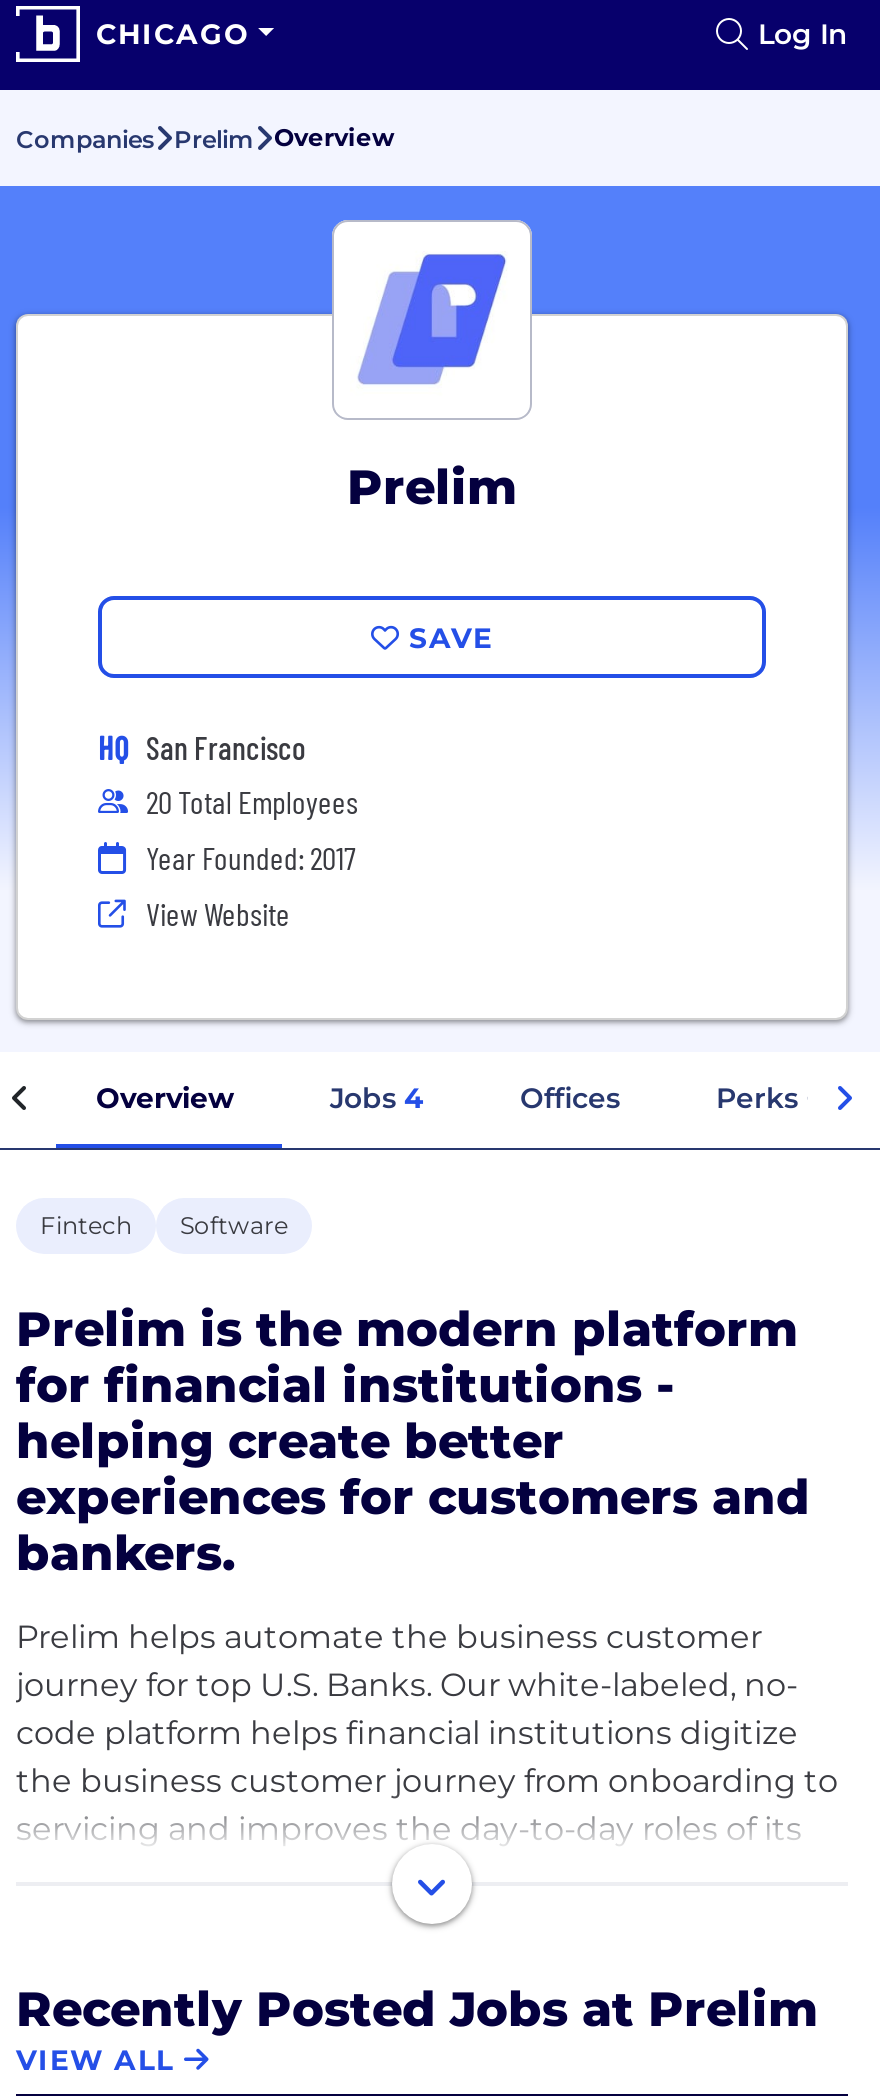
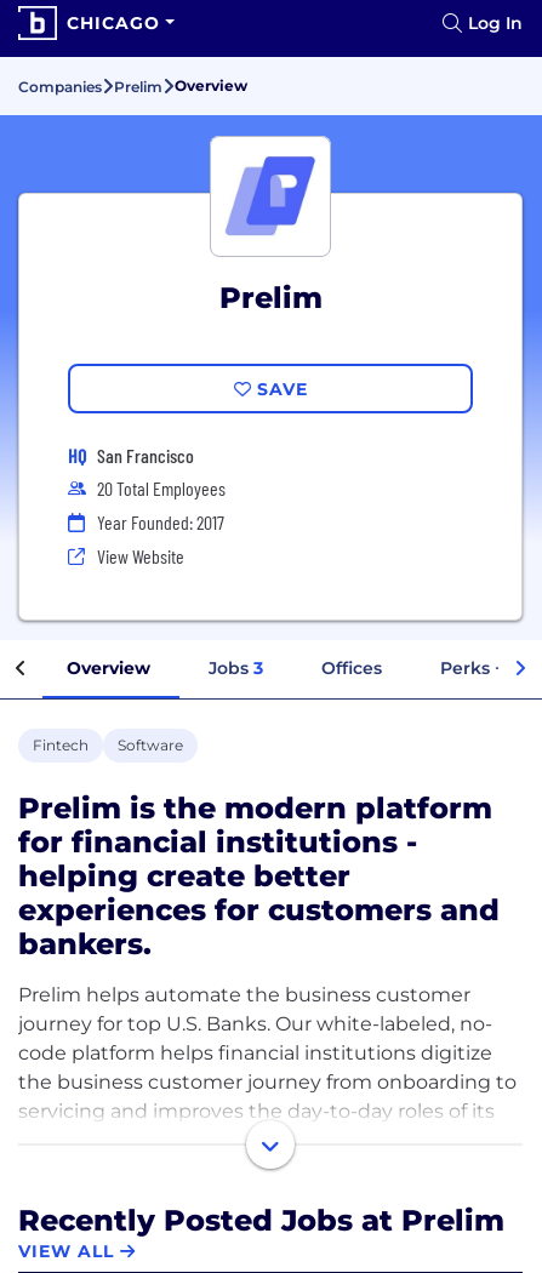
[330,1080,424,1116] Jobs 4 -> [209,657,263,679] Jobs 3

